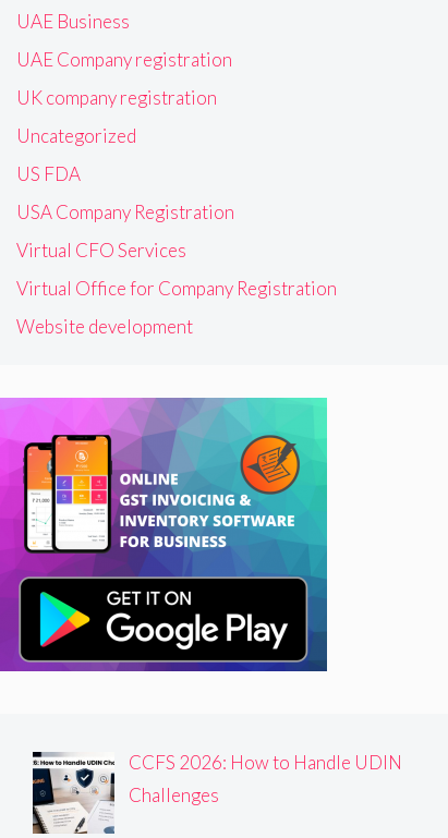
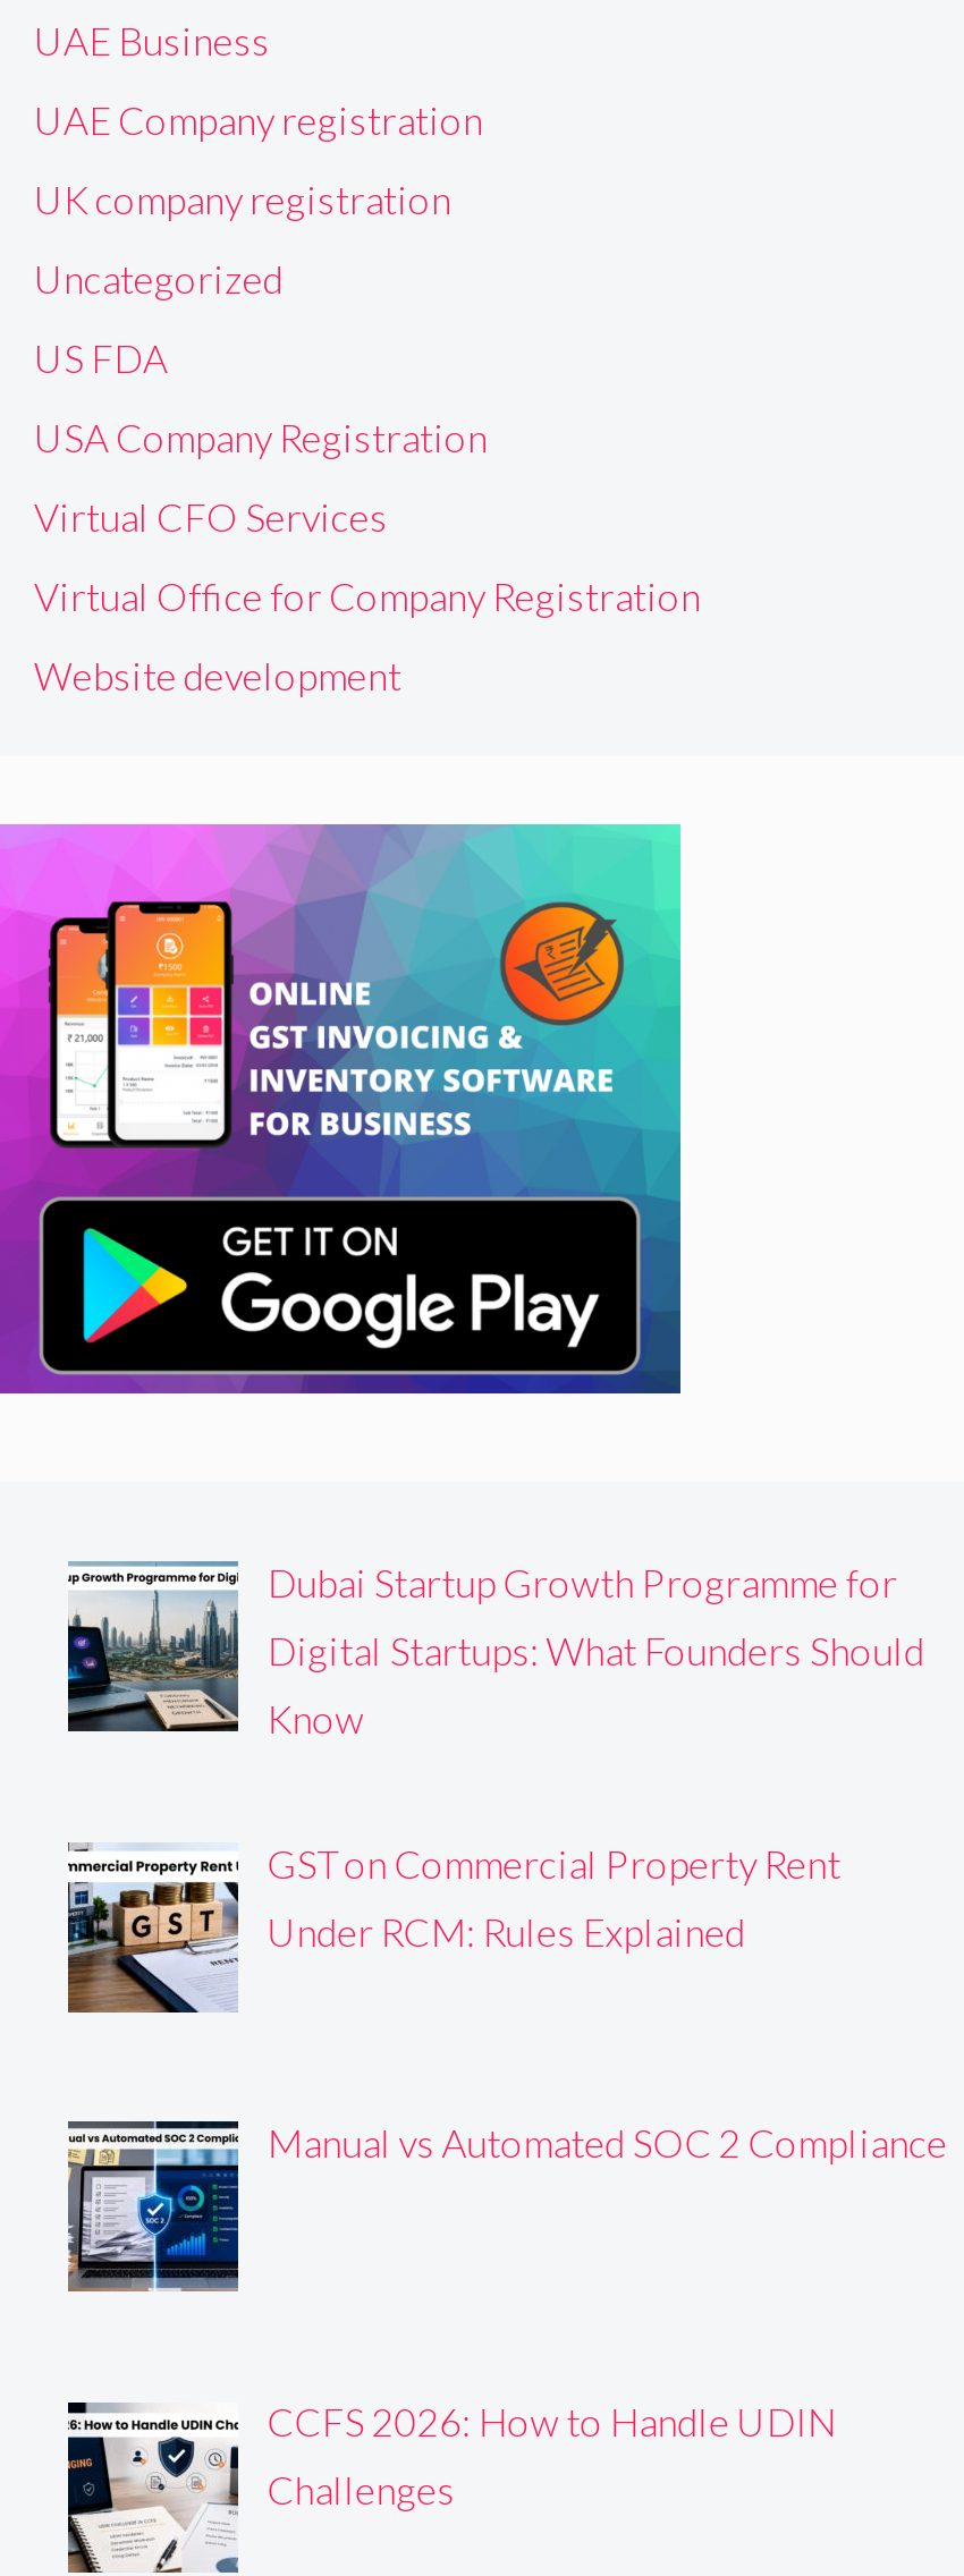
none -> [66,1559,925,1956] [image] | Dubai Startup Growth Programme for | Digital Startups: What Founders Should | Know | GST on Commercial Property Rent | Under RCM: Rules Explained
none -> [66,2119,948,2294] [image] | Manual vs Automated SOC 2 Compliance
none -> [66,1842,238,2017] [image]

